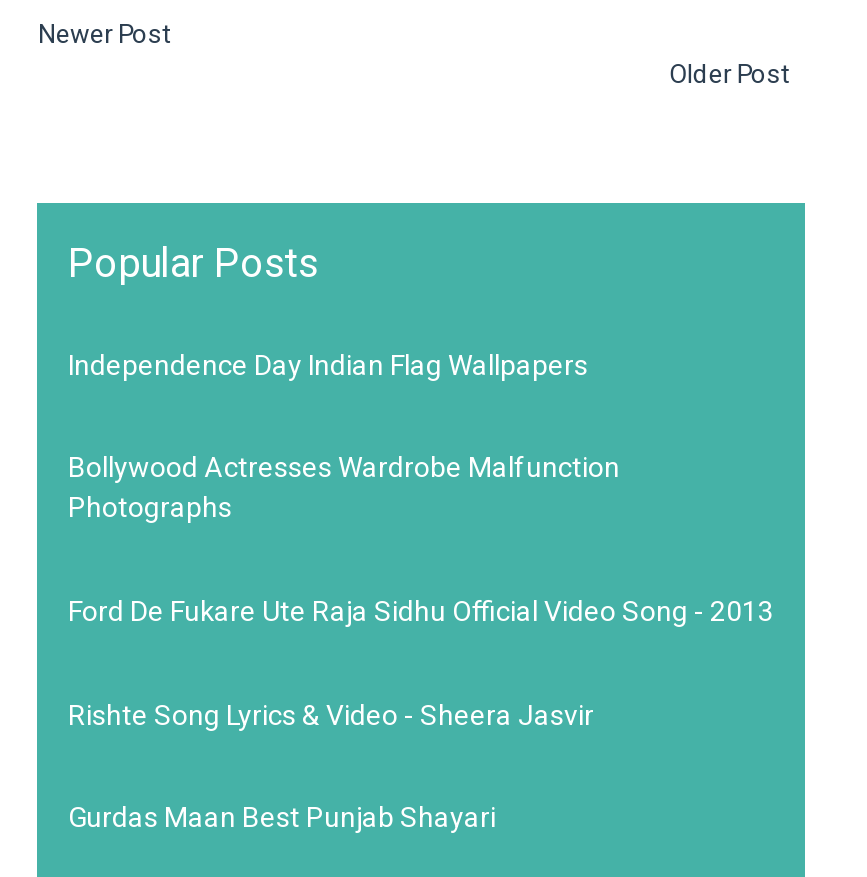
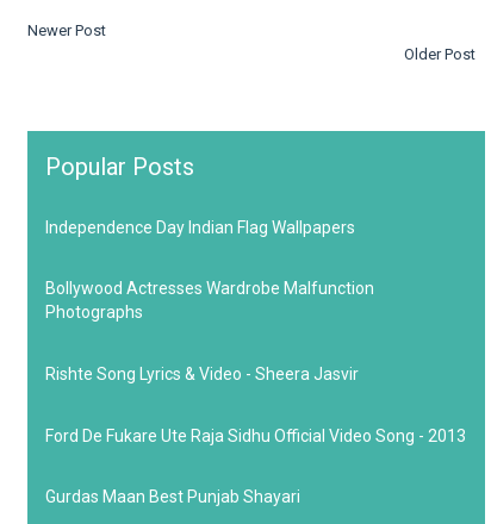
moved [68,595,774,627] -> [46,426,467,445]: Ford De Fukare Ute Raja Sidhu Official Video Song - 2013
moved [68,698,594,730] -> [46,364,359,383]: Rishte Song Lyrics & Video - Sheera Jasvir

